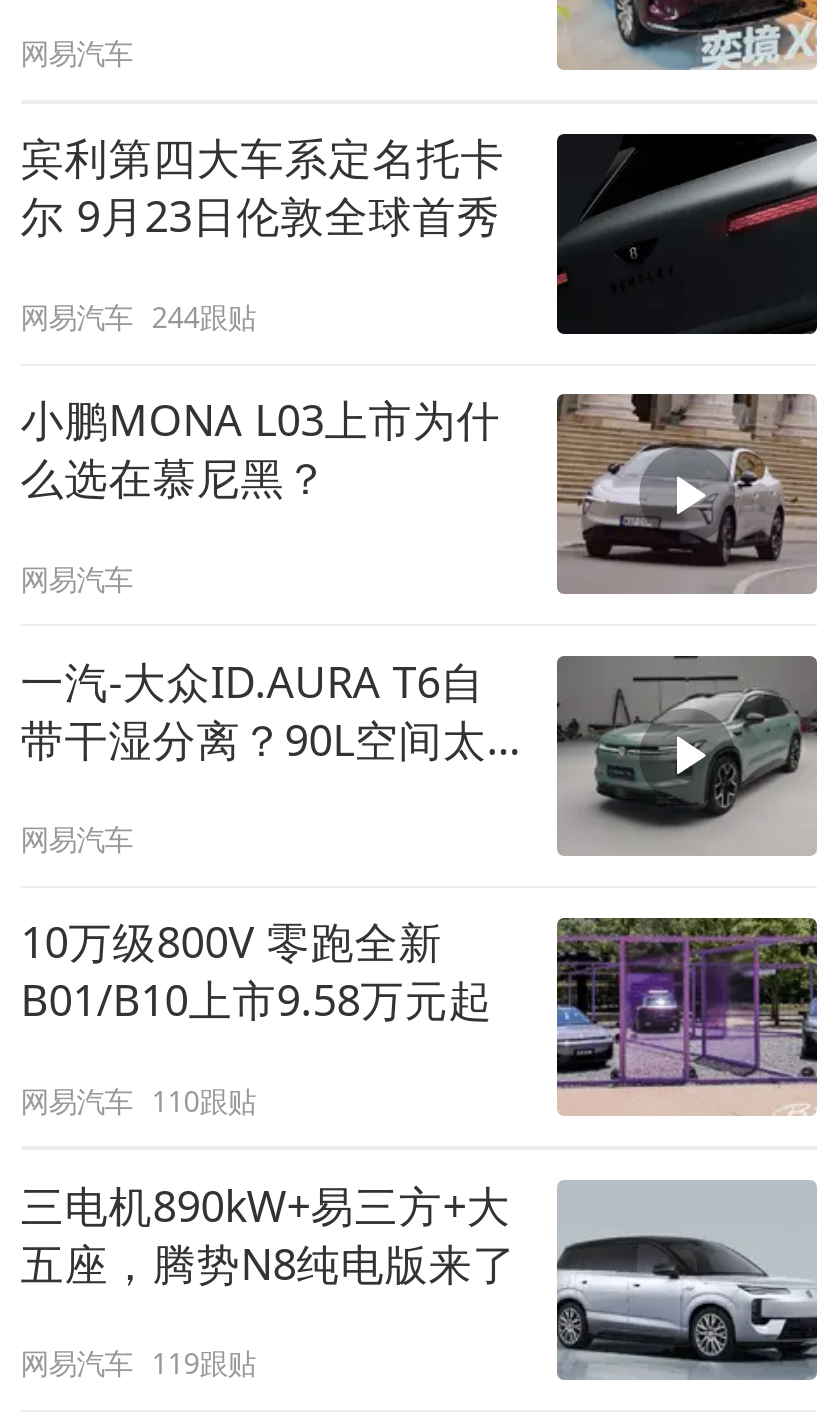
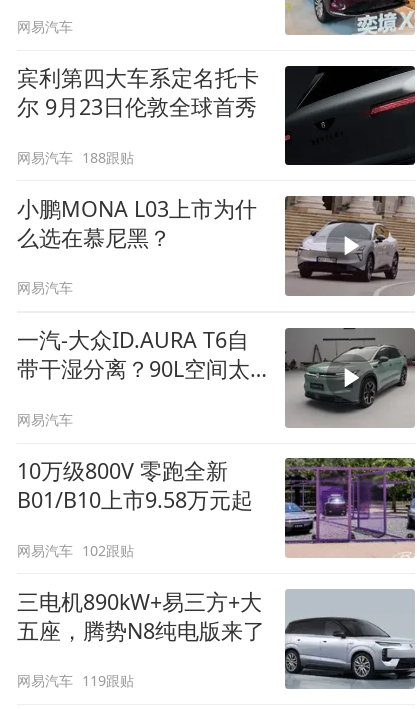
[20,297,256,335] 网易汽车 244跟贴 -> [17,148,134,167] 网易汽车 188跟贴
[20,1081,256,1119] 网易汽车 110跟贴 -> [17,541,134,560] 网易汽车 102跟贴

